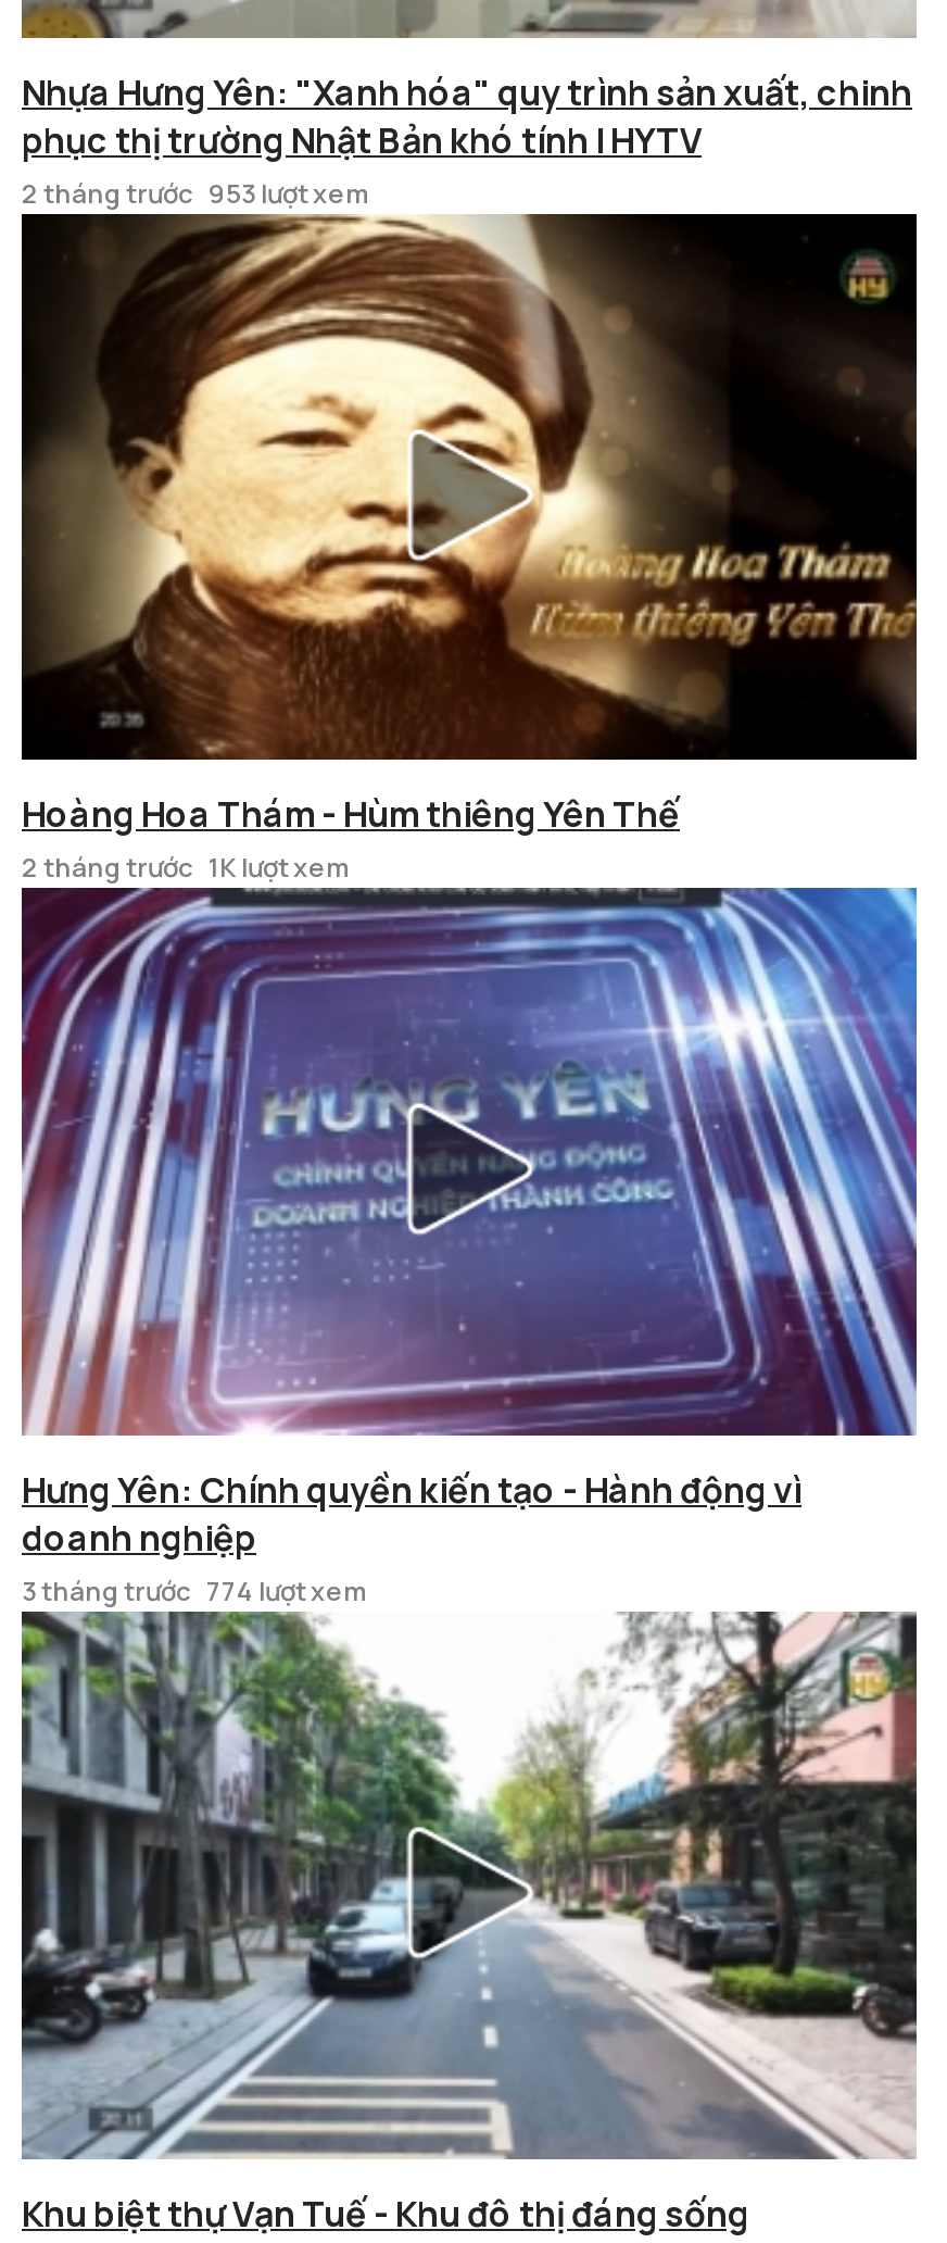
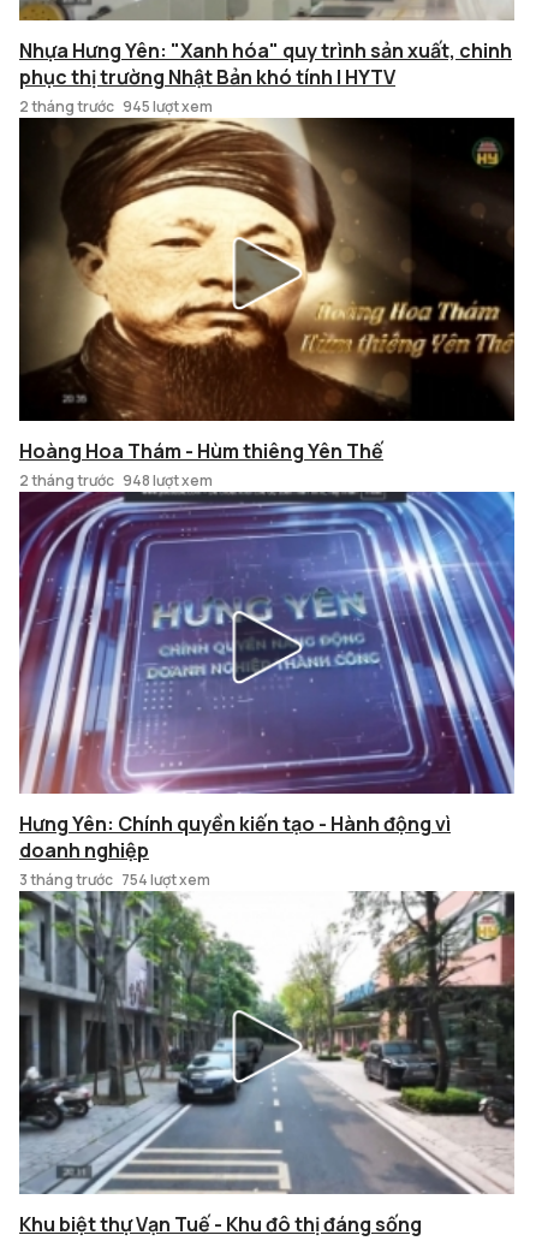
[22,174,369,211] 2 tháng trước 953 lượt xem -> [19,96,213,117] 2 tháng trước 945 lượt xem
[22,849,350,886] 2 tháng trước 1K lượt xem -> [19,470,213,490] 2 tháng trước 948 lượt xem
[22,1572,367,1609] 3 tháng trước 774 lượt xem -> [19,870,210,890] 3 tháng trước 754 lượt xem

